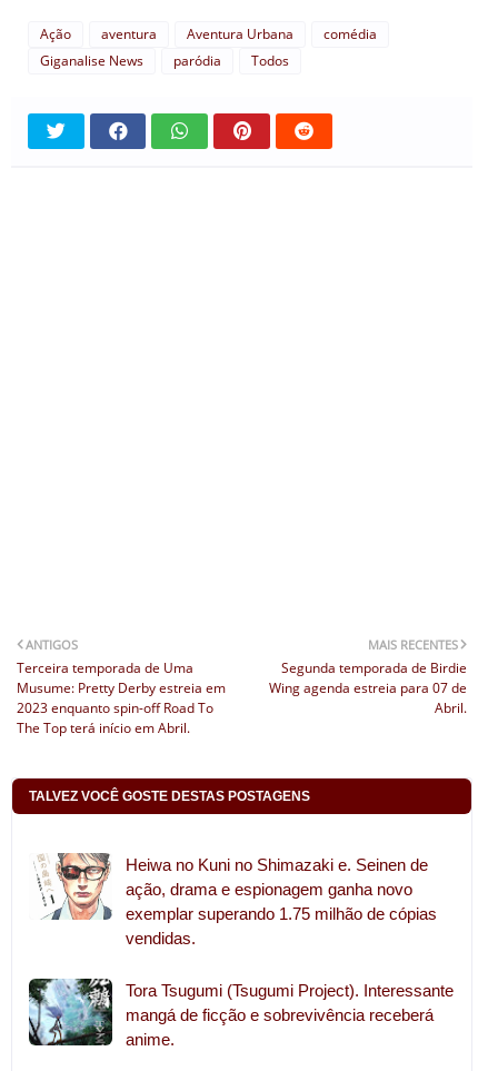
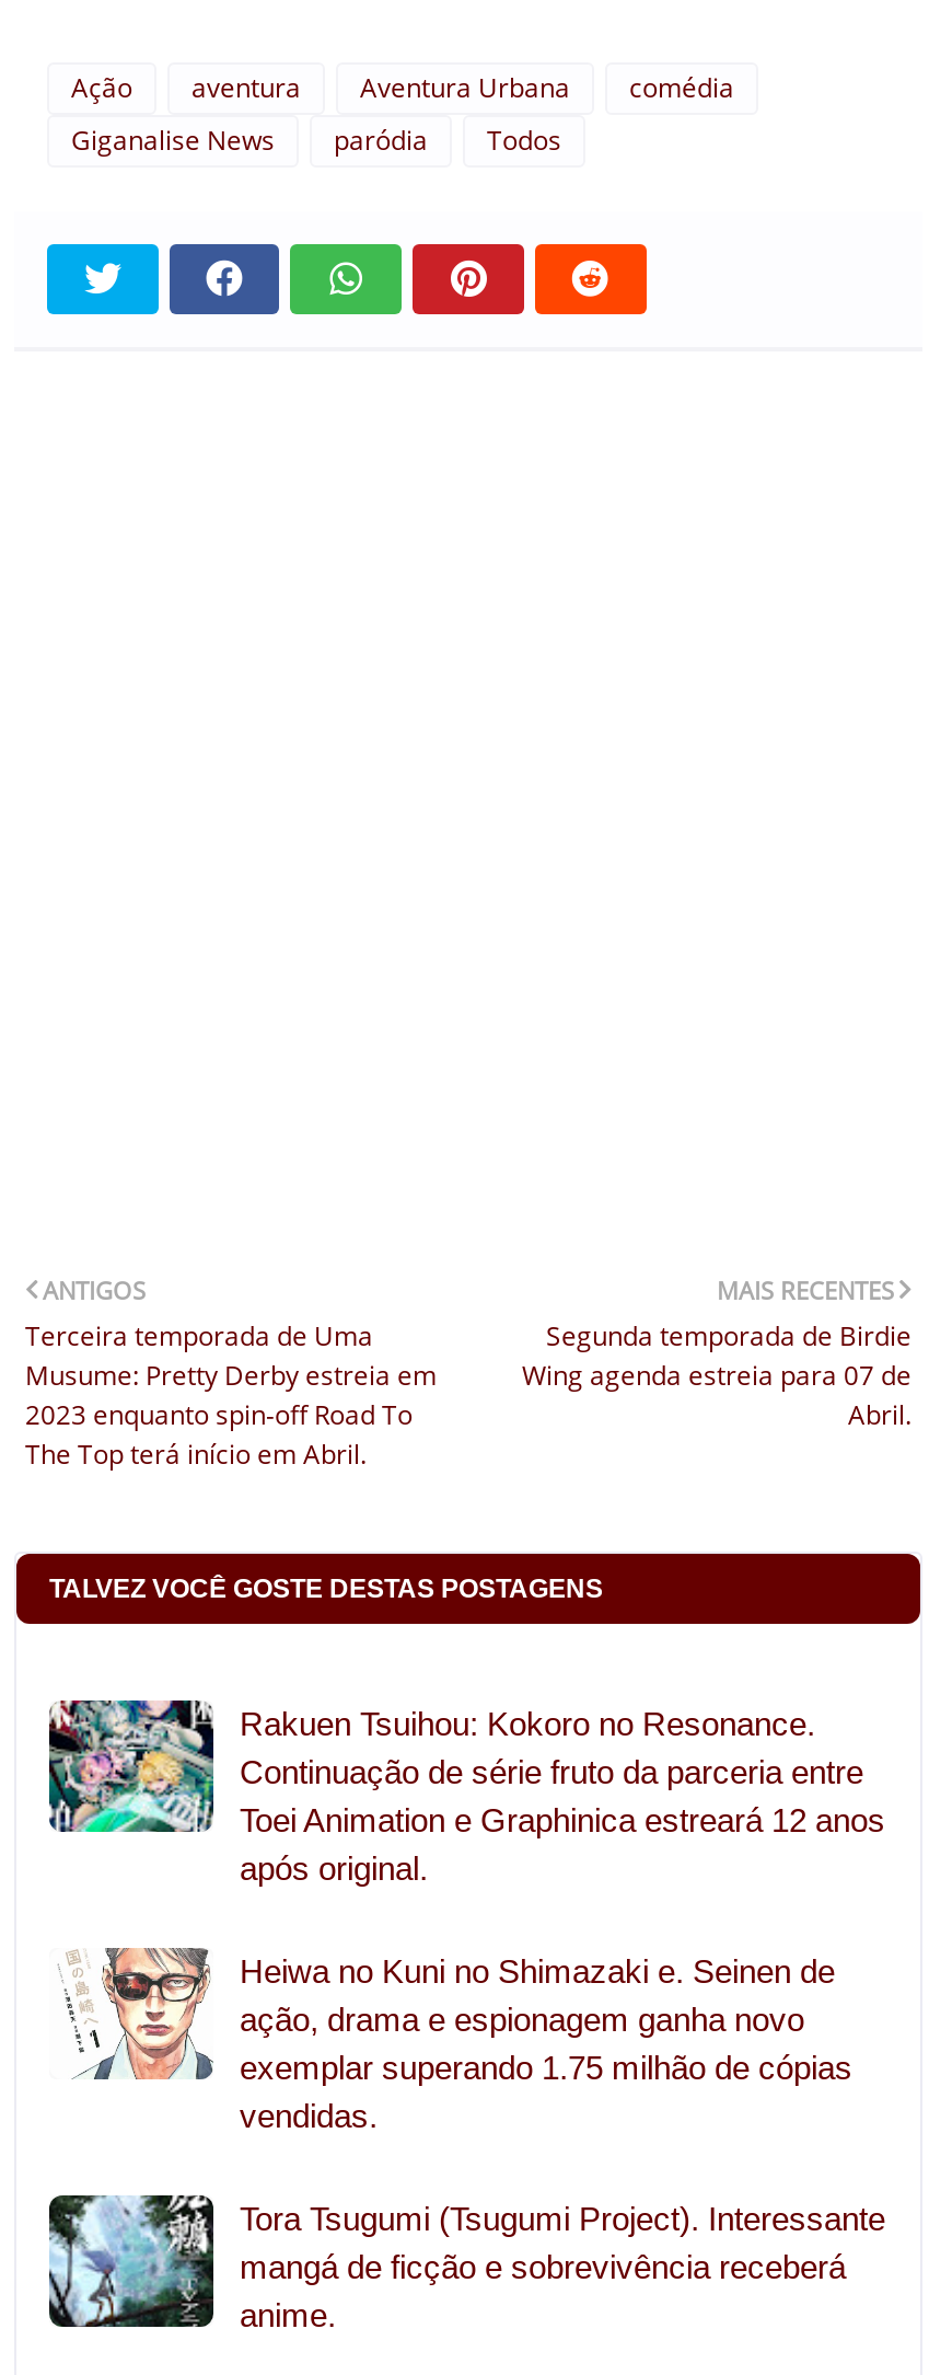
none -> [47,1698,885,1886] [image] | Rakuen Tsuihou: Kokoro no Resonance. | Continuação de série fruto da parceria entre | Toei Animation e Graphinica estreará 12 anos | após original.

